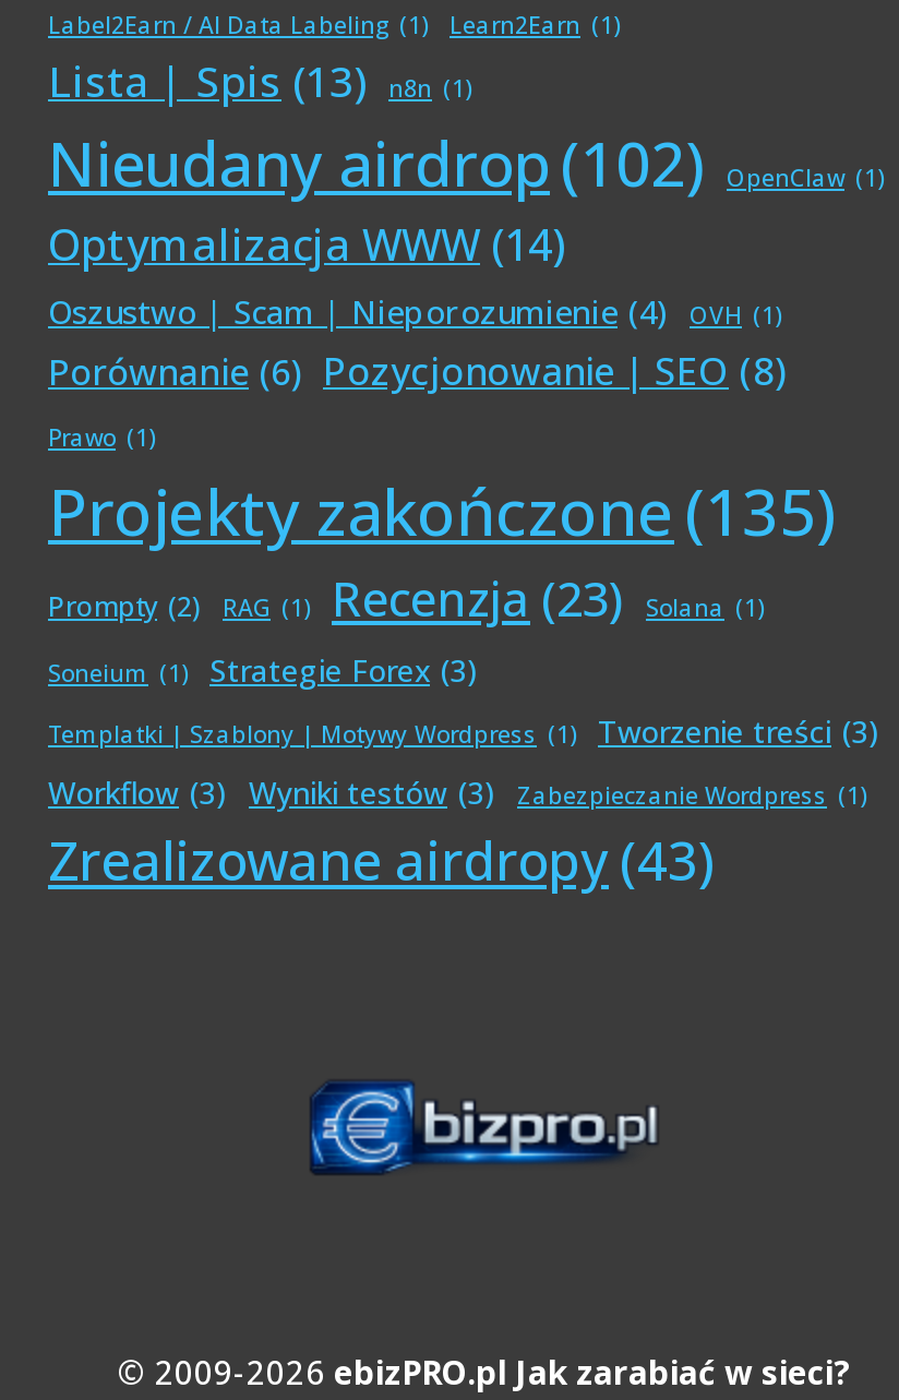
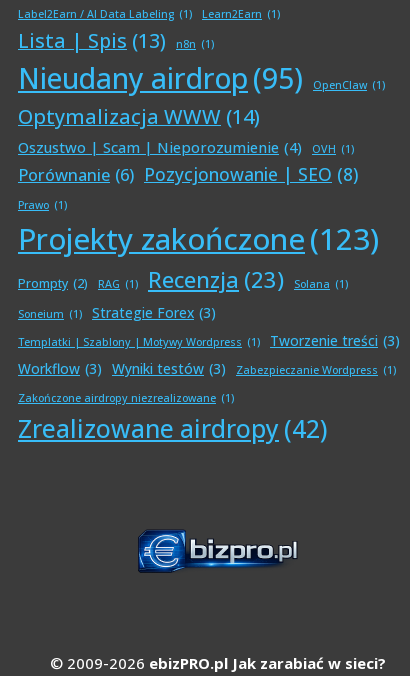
[48,122,705,204] Nieudany airdrop (102) -> [18,59,303,97] Nieudany airdrop (95)
[48,469,836,556] Projekty zakończone (135) -> [18,219,379,259] Projekty zakończone (123)
[48,824,714,896] Zrealizowane airdropy (43) -> [18,391,327,445] Zakończone airdropy niezrealizowane (1) | Zrealizowane airdropy (42)

